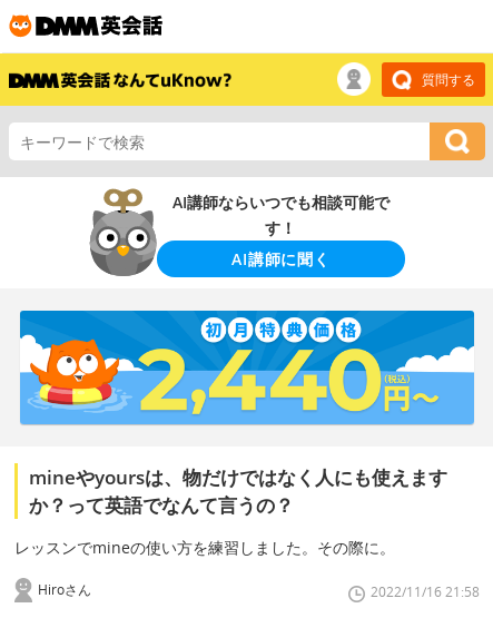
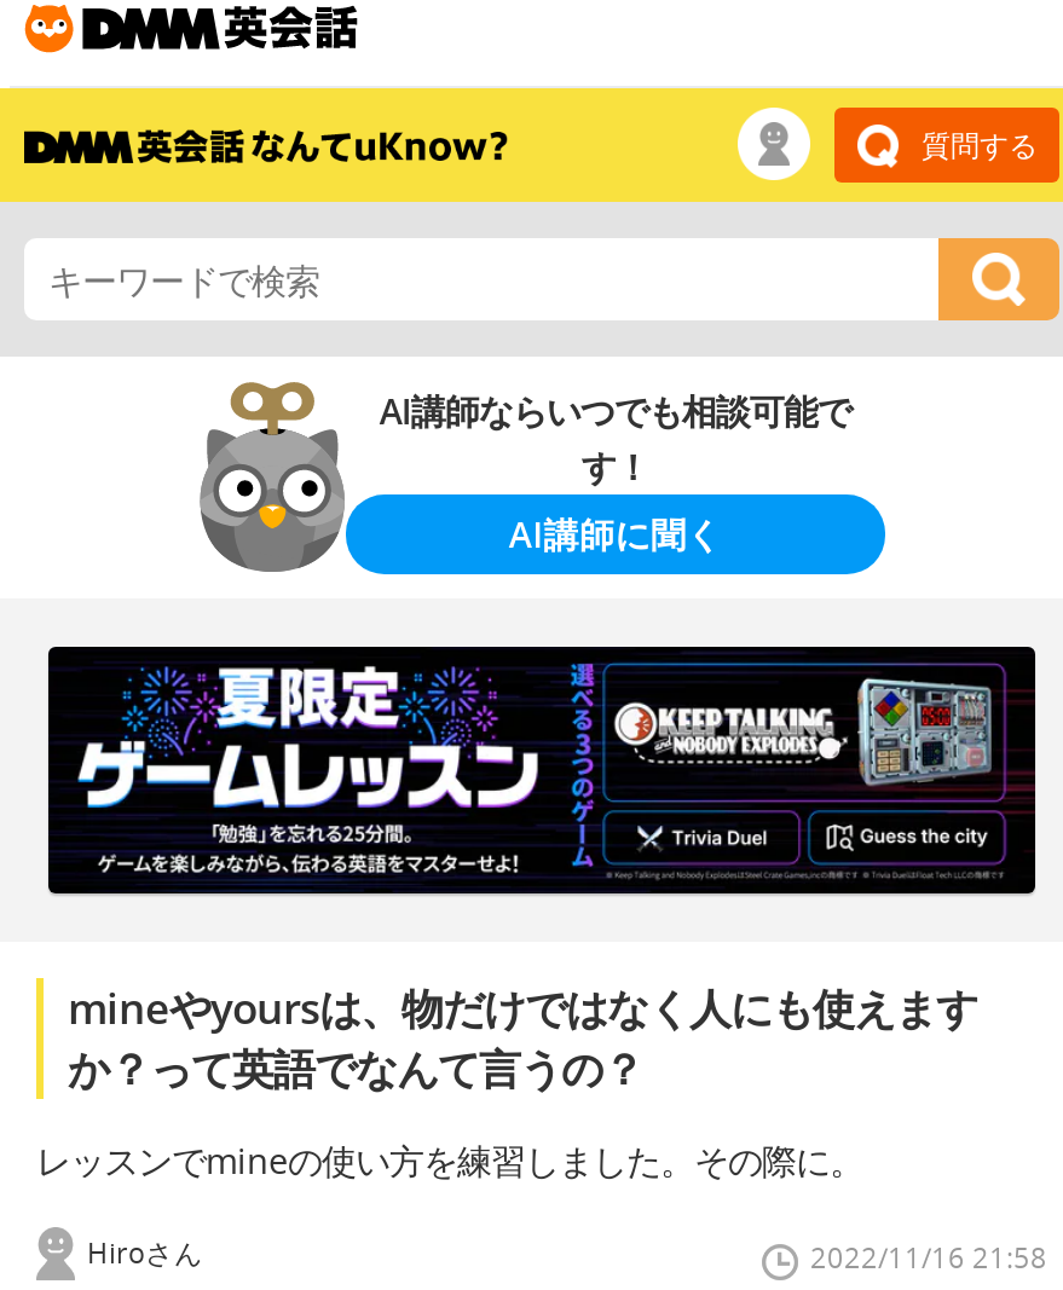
[19,310,475,425] [image] -> [46,644,1038,896] [image]

